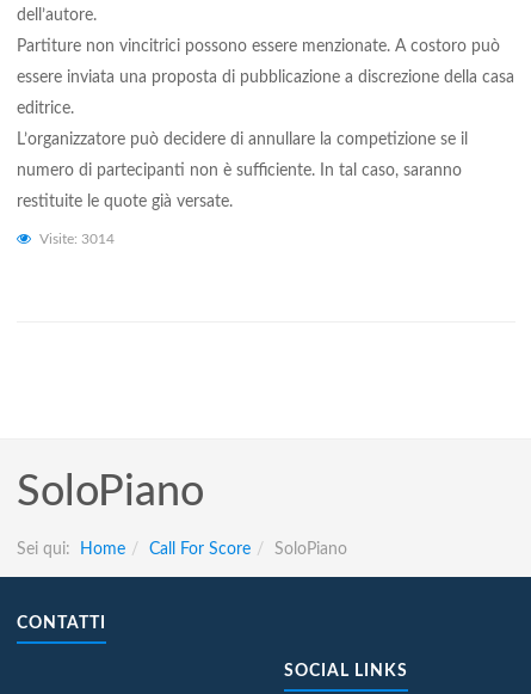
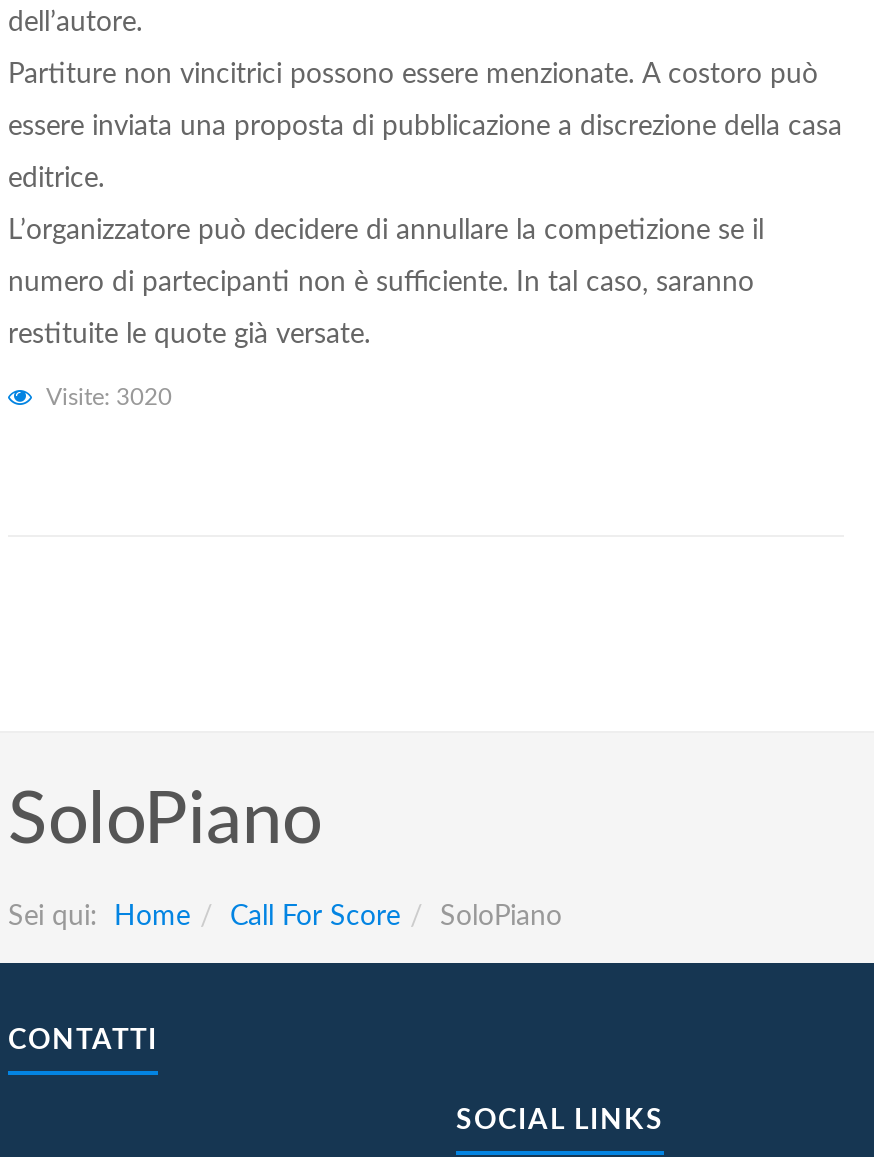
[39,232,115,246] Visite: 3014 -> [46,386,172,410] Visite: 3020

